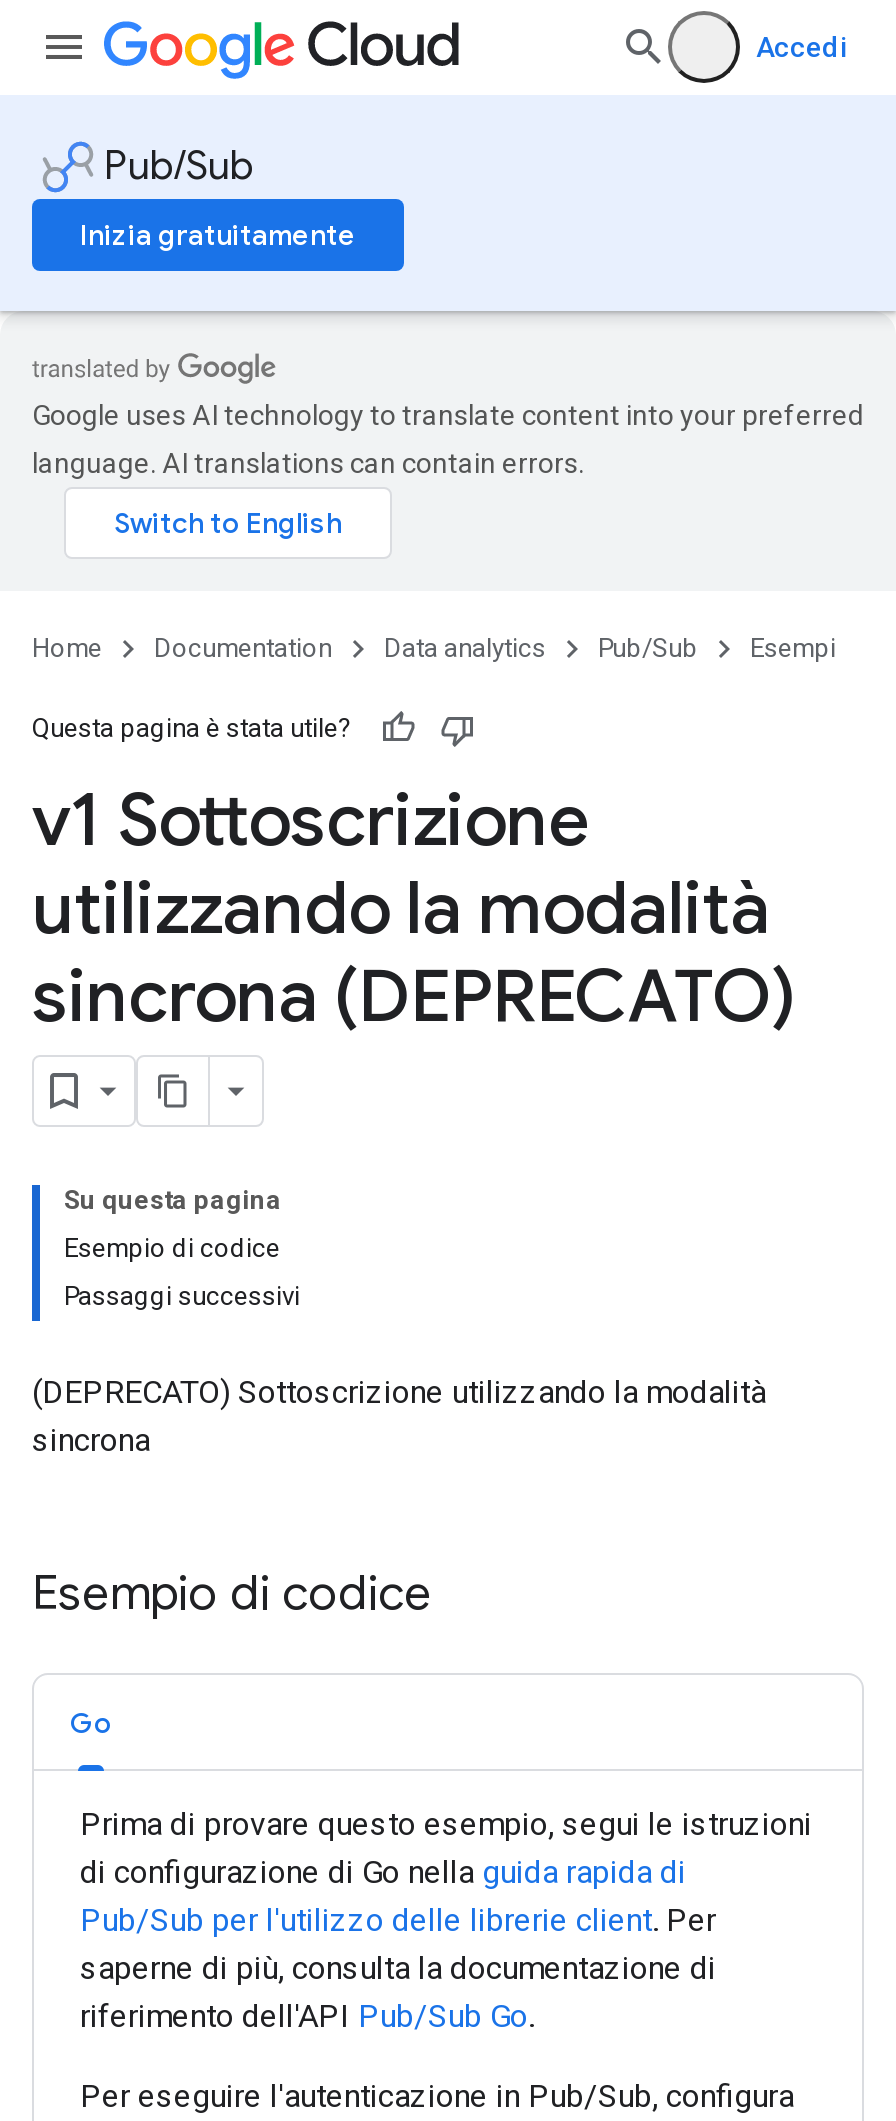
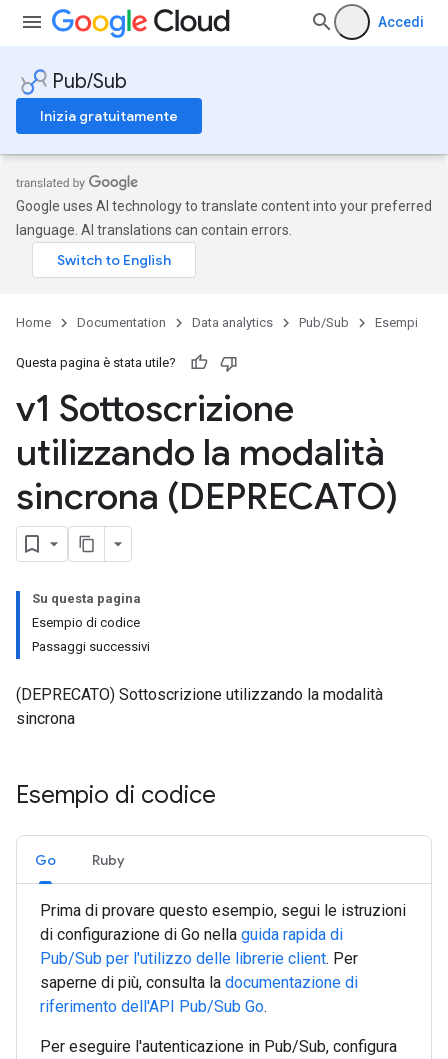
none -> [92,851,125,869] Ruby

